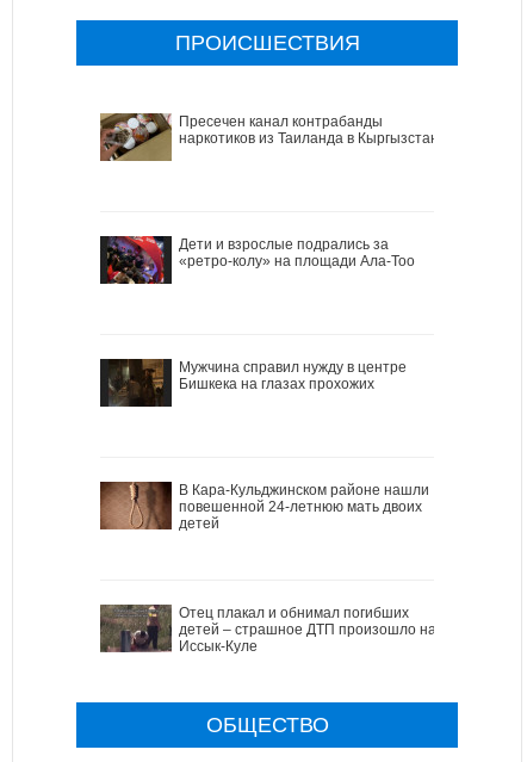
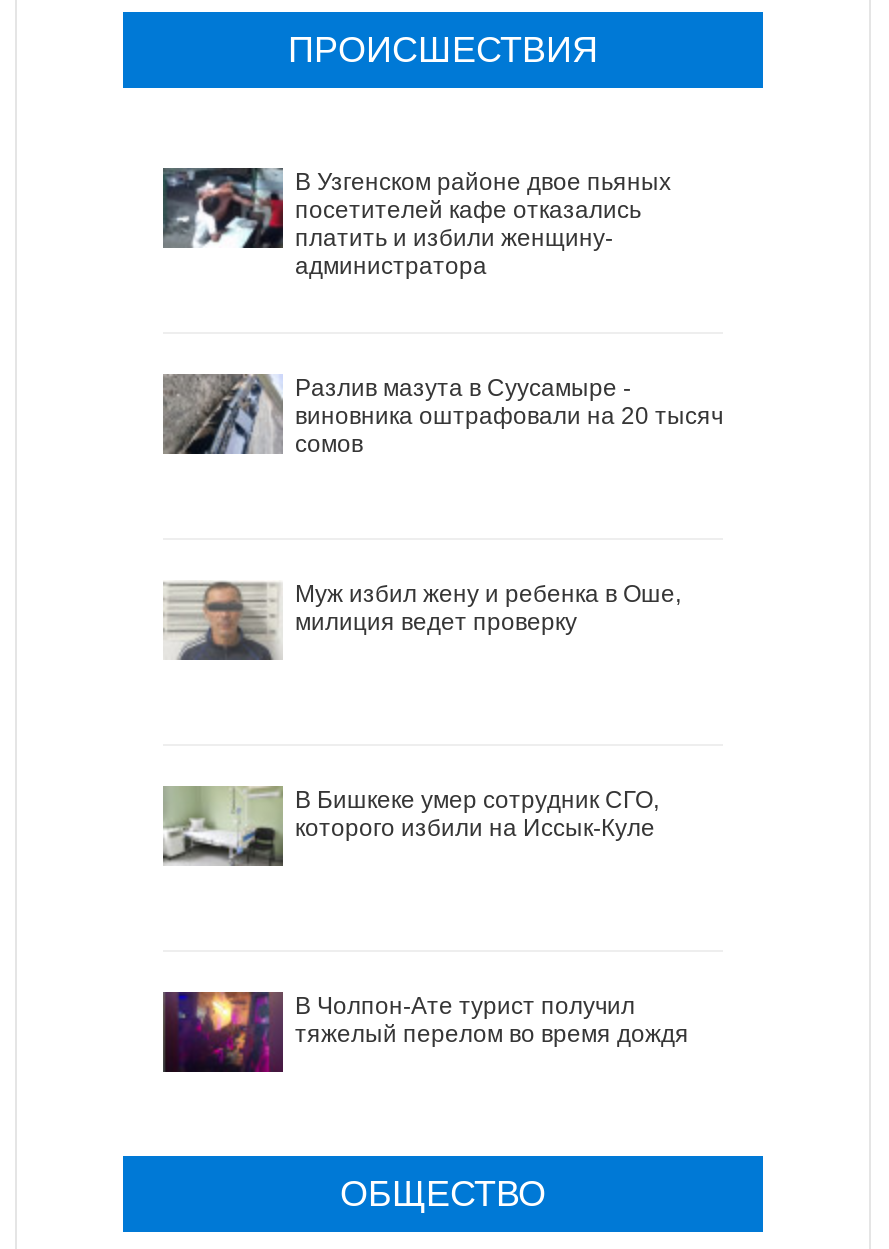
[99,113,439,162] [image] | Пресечен канал контрабанды | наркотиков из Таиланда в Кыргызстан -> [161,168,671,280] [image] | В Узгенском районе двое пьяных | посетителей кафе отказались | платить и избили женщину- | администратора
[100,235,415,285] [image] | Дети и взрослые подрались за | «ретро-колу» на площади Ала-Тоо -> [163,372,723,458] [image] | Разлив мазута в Суусамыре - | виновника оштрафовали на 20 тысяч | сомов
[99,358,407,408] [image] | Мужчина справил нужду в центре | Бишкека на глазах прохожих -> [163,580,681,660] [image] | Муж избил жену и ребенка в Оше, | милиция ведет проверку
[99,482,429,532] [image] | В Кара-Кульджинском районе нашли | повешенной 24-летнюю мать двоих | детей -> [163,786,659,866] [image] | В Бишкеке умер сотрудник СГО, | которого избили на Иссык-Куле
[100,603,436,654] [image] | Отец плакал и обнимал погибших | детей – страшное ДТП произошло на | Иссык-Куле -> [165,990,689,1074] [image] | В Чолпон-Ате турист получил | тяжелый перелом во время дождя

